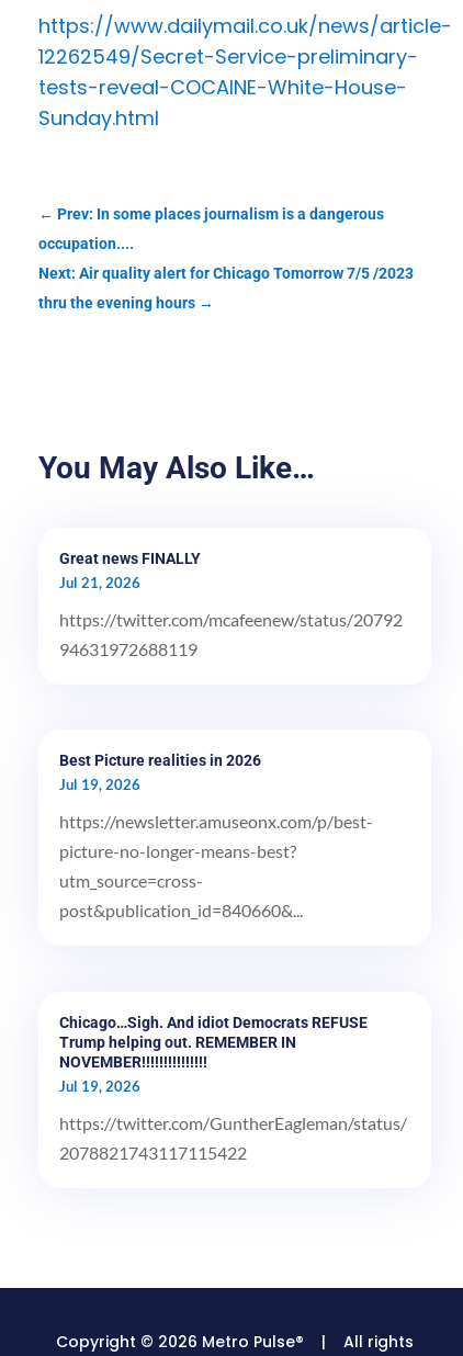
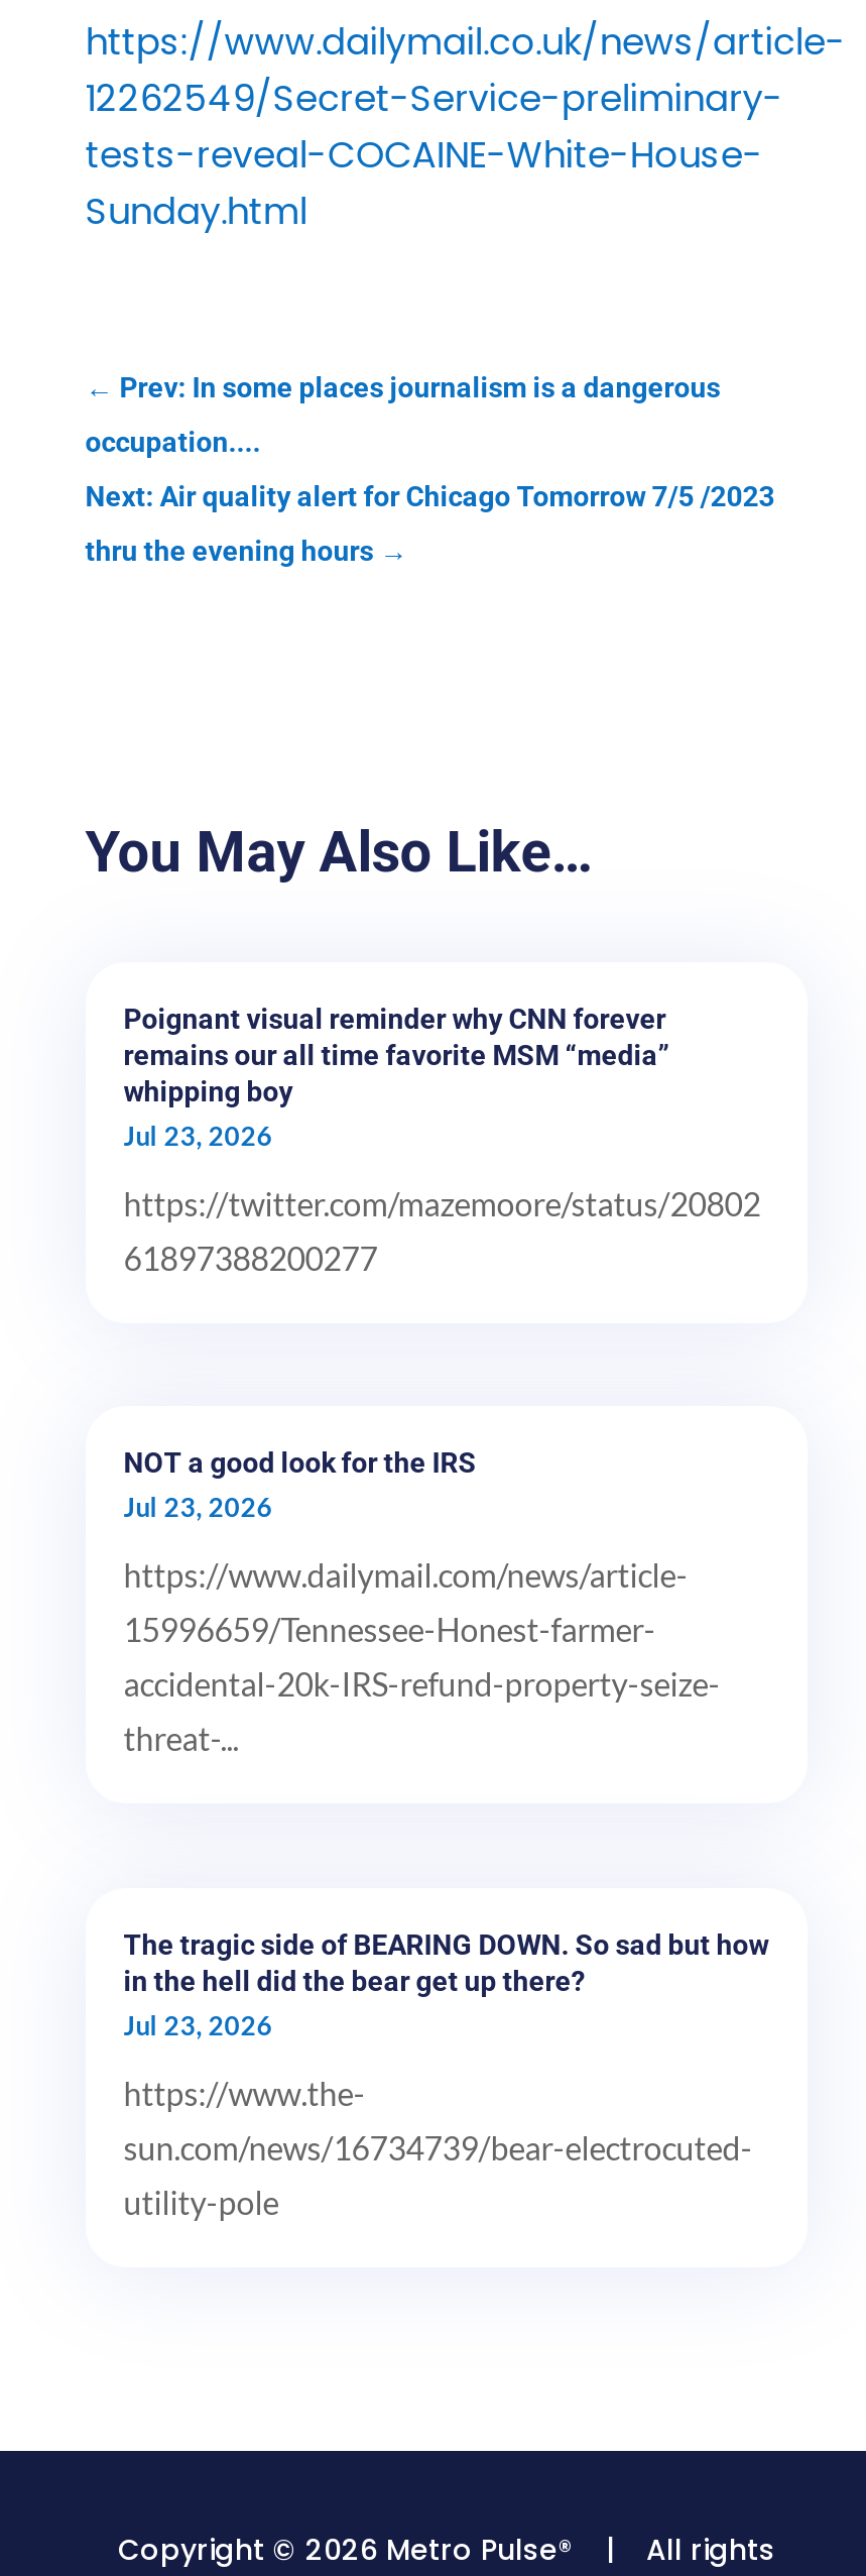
[59,550,201,591] Great news FINALLY | Jul 21, 2026 -> [124,1003,670,1152] Poignant visual reminder why CNN forever | remains our all time favorite MSM “media” | whipping boy | Jul 23, 2026
[59,609,402,659] https://twitter.com/mcafeenew/status/20792 | 94631972688119 -> [124,1184,761,1277] https://twitter.com/mazemoore/status/20802 | 61897388200277
[59,752,261,794] Best Picture realities in 2026 | Jul 19, 2026 -> [124,1447,476,1524] NOT a good look for the IRS | Jul 23, 2026
[59,811,373,921] https://newsletter.amuseonx.com/p/best- | picture-no-longer-means-best? | utm_source=cross- | post&publication_id=840660&... -> [124,1556,720,1758] https://www.dailymail.com/news/article- | 15996659/Tennessee-Honest-farmer- | accidental-20k-IRS-refund-property-seize- | threat-...
[59,1013,367,1094] Chicago…Sigh. And idiot Democrats REFUSE | Trump helping out. REMEMBER IN | NOVEMBER!!!!!!!!!!!!!!! | Jul 19, 2026 -> [124,1927,769,2040] The tragic side of BEARING DOWN. So sad but how | in the hell did the bear get up there? | Jul 23, 2026
[59,1112,407,1162] https://twitter.com/GuntherEagleman/status/ | 2078821743117115422 -> [124,2073,753,2220] https://www.the- | sun.com/news/16734739/bear-electrocuted- | utility-pole

